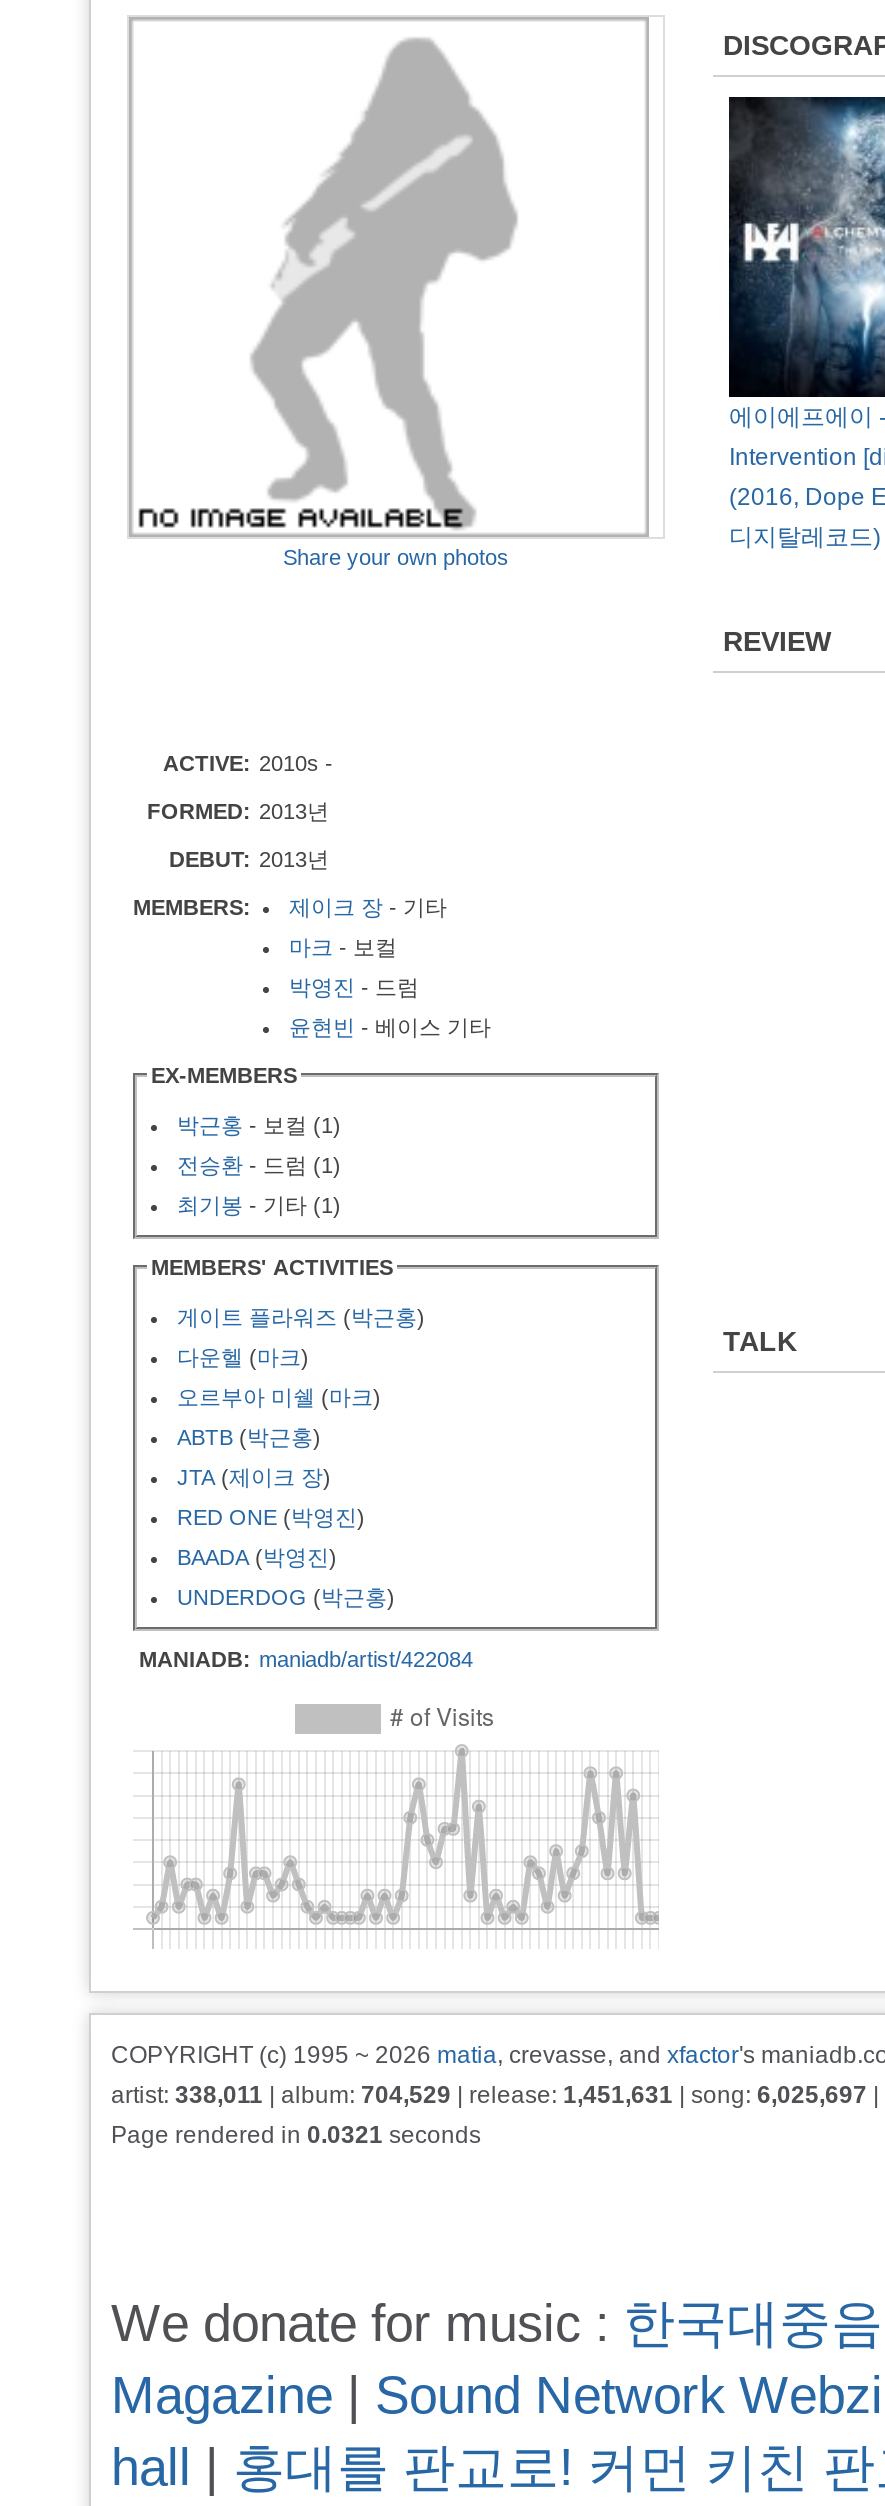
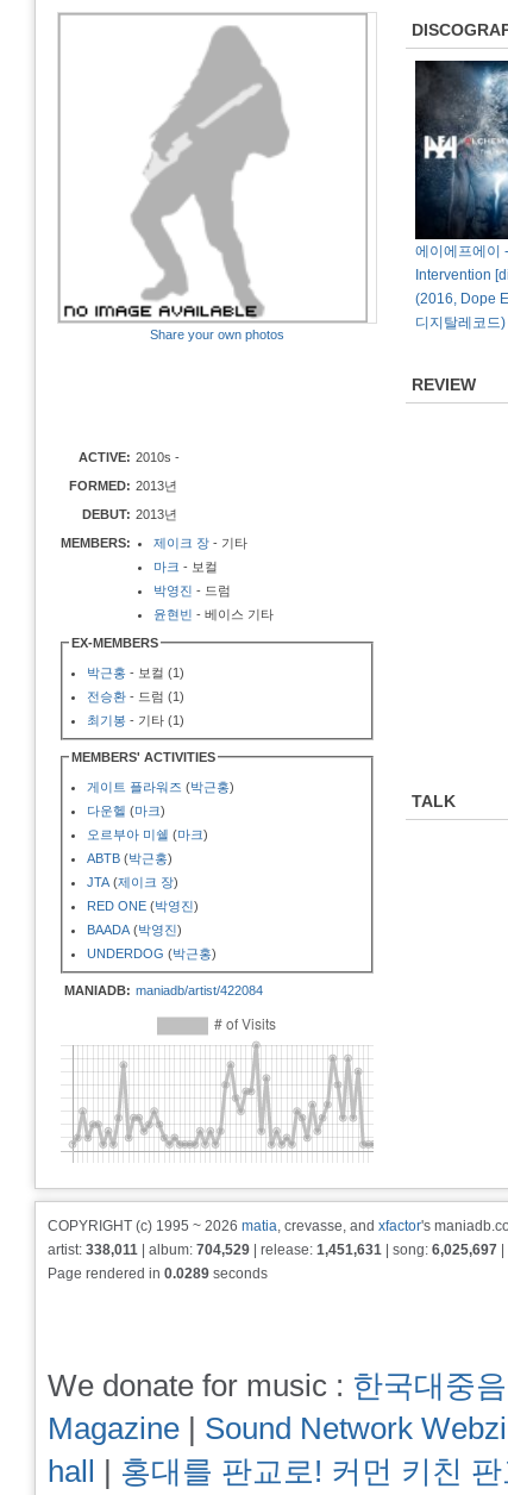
[111,2121,481,2149] Page rendered in 0.0321 seconds -> [48,1265,268,1282] Page rendered in 0.0289 seconds

